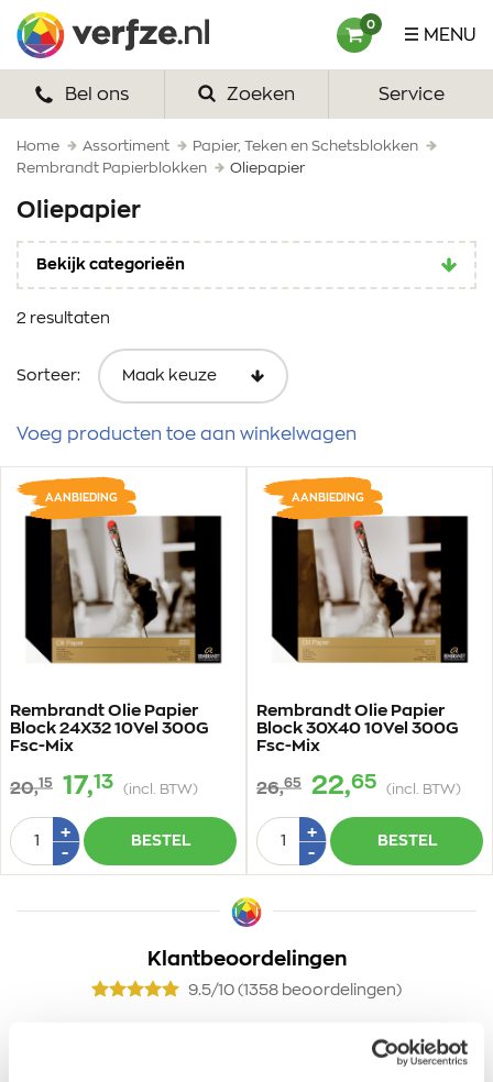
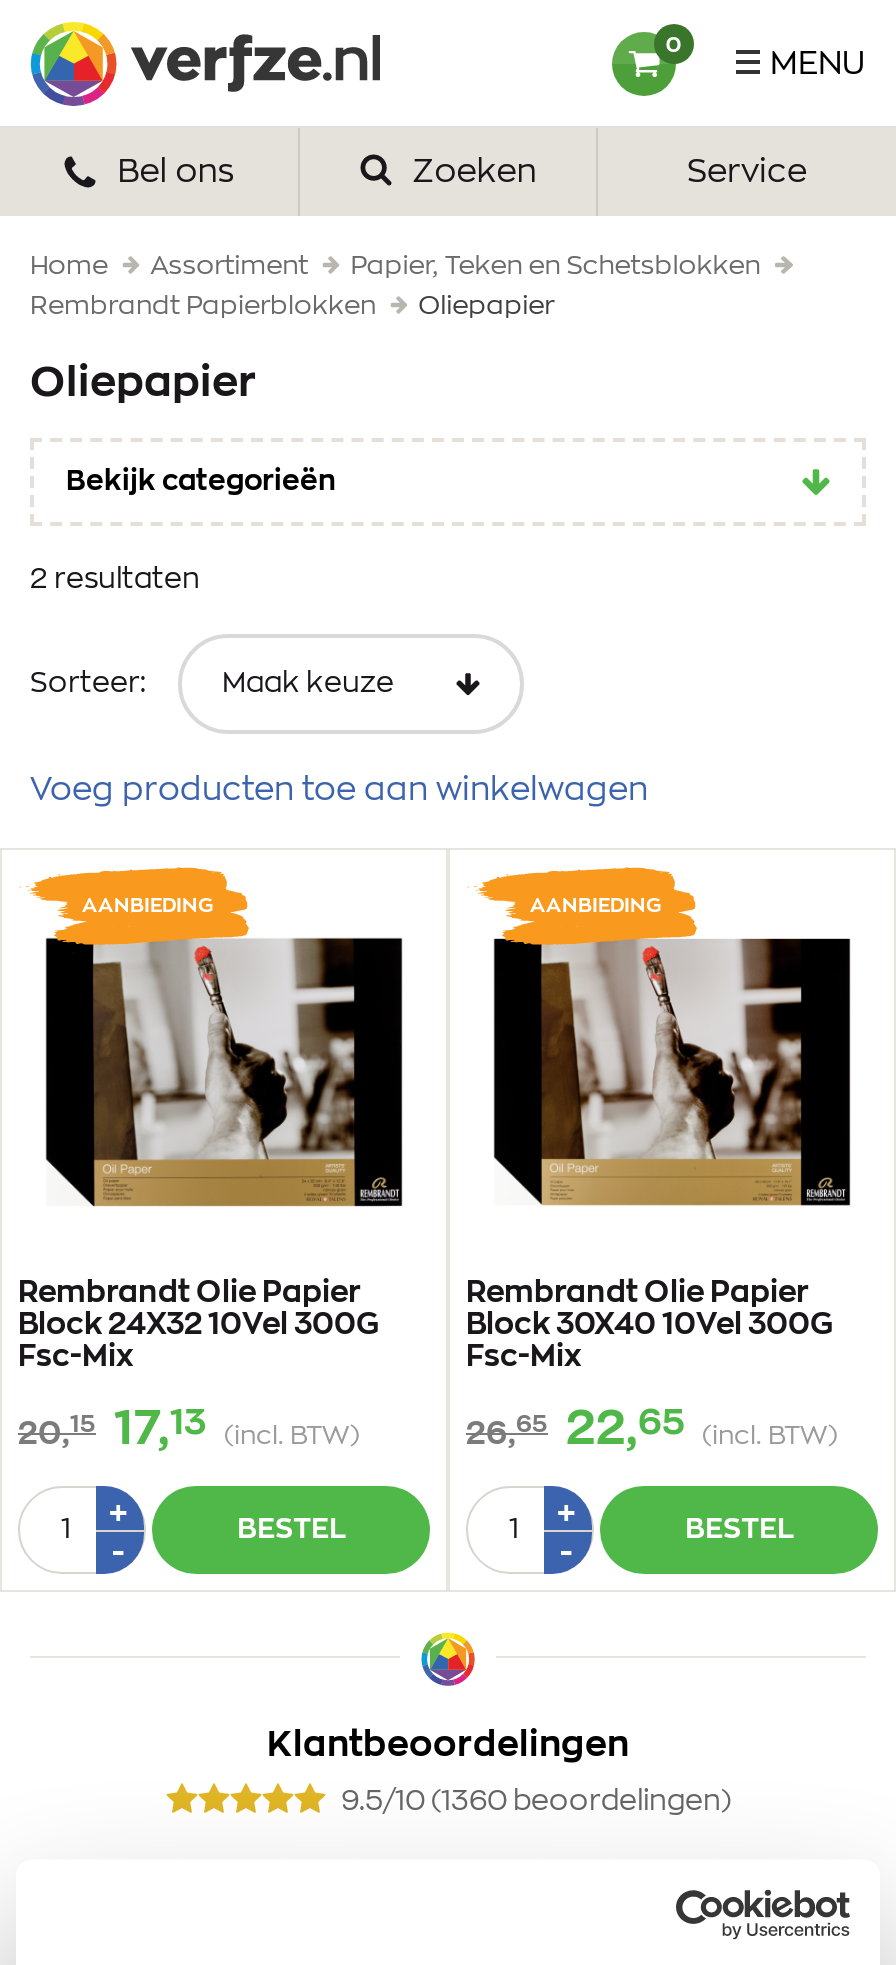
[188,983,402,998] 9.5/10 (1358 beoordelingen) -> [341,1788,731,1816] 9.5/10 (1360 beoordelingen)

